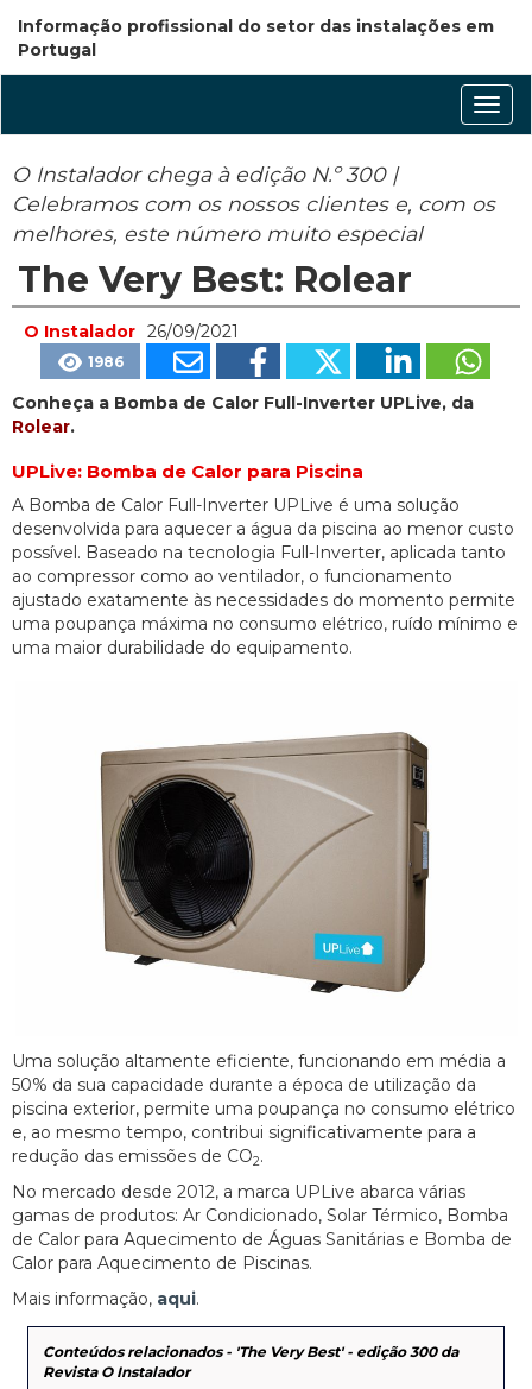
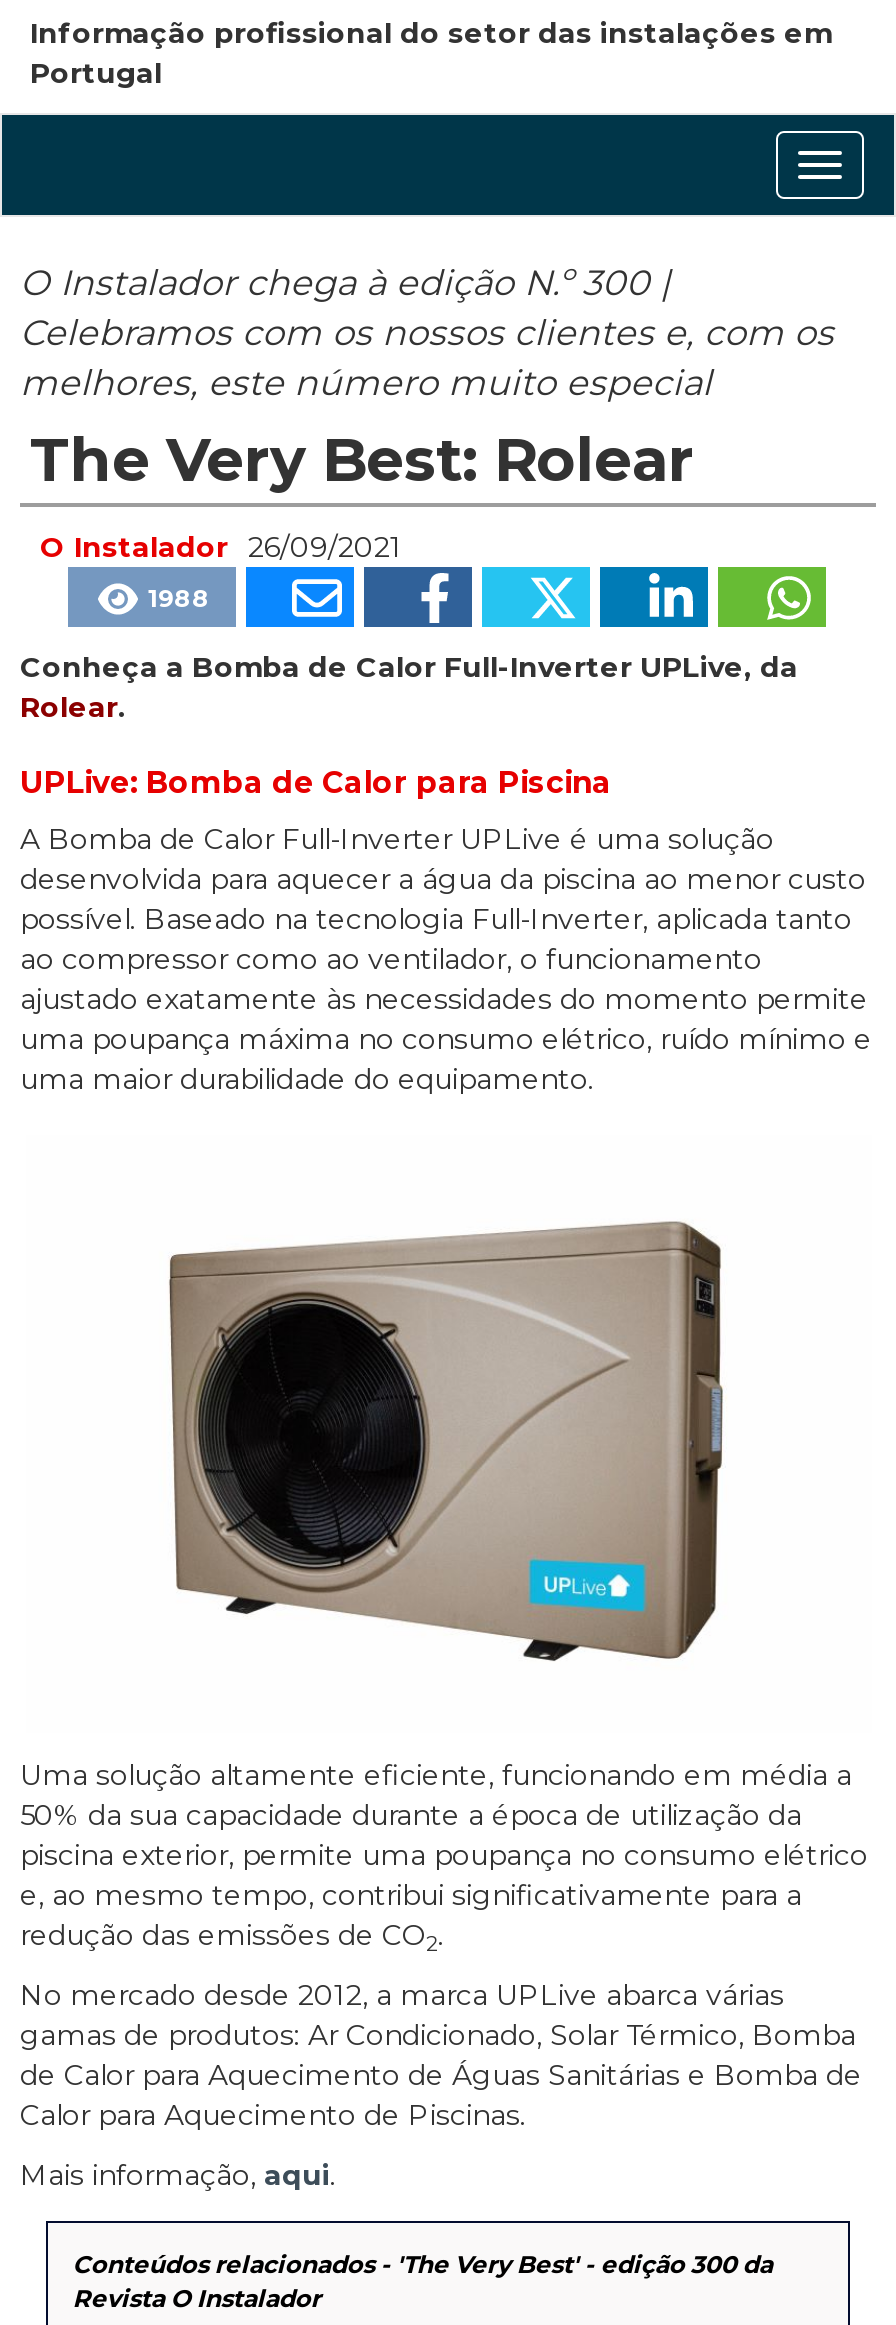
[88,353,123,371] 1986 -> [148,583,210,613] 1988

